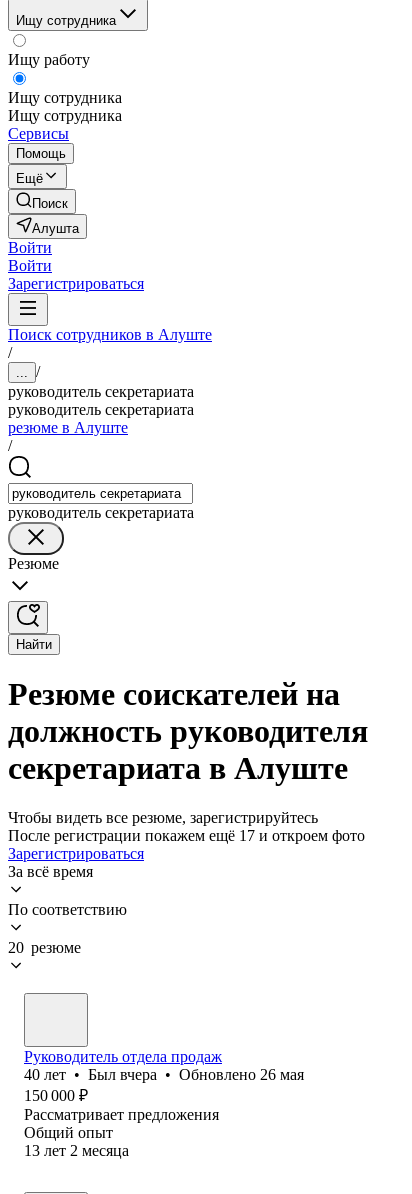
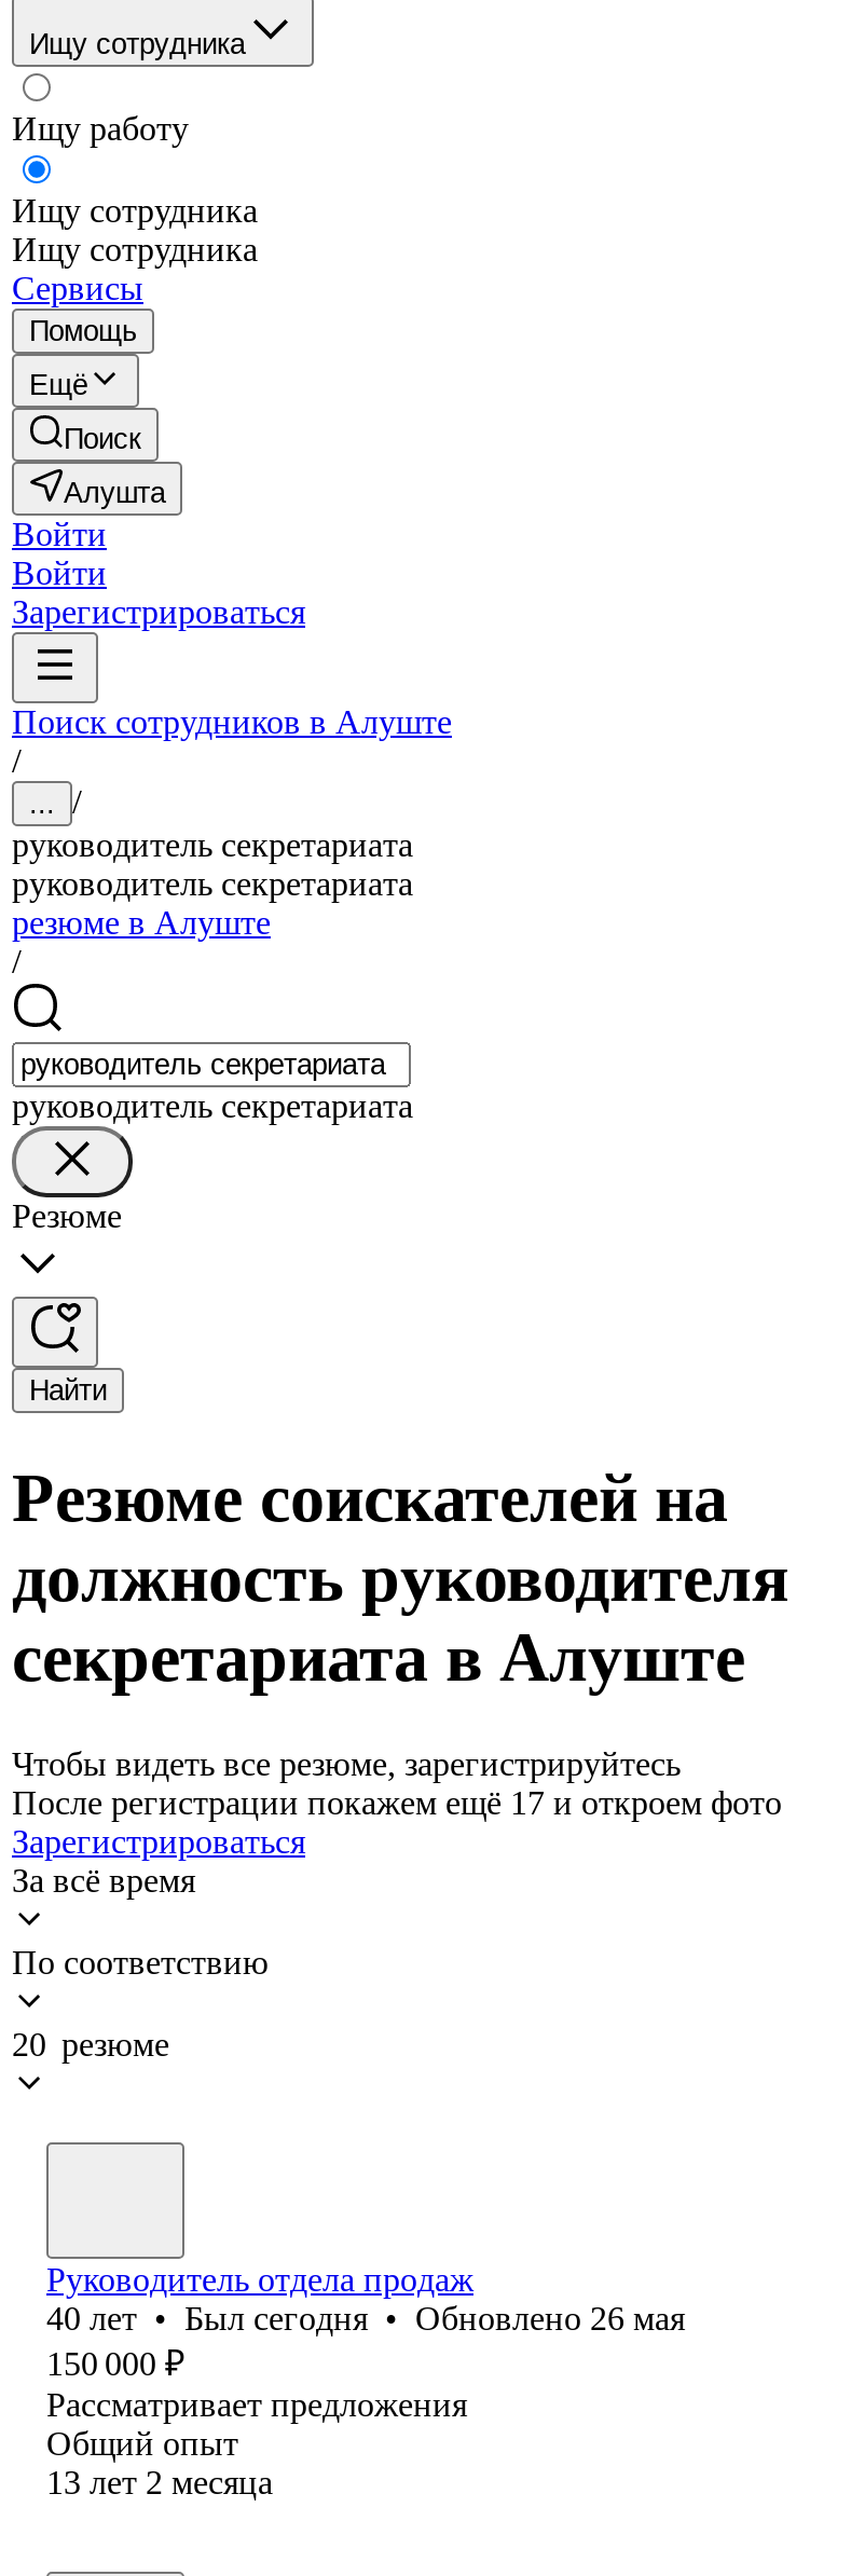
[24,1066,304,1083] 40 лет • Был вчера • Обновлено 26 мая -> [46,2300,685,2336] 40 лет • Был сегодня • Обновлено 26 мая

